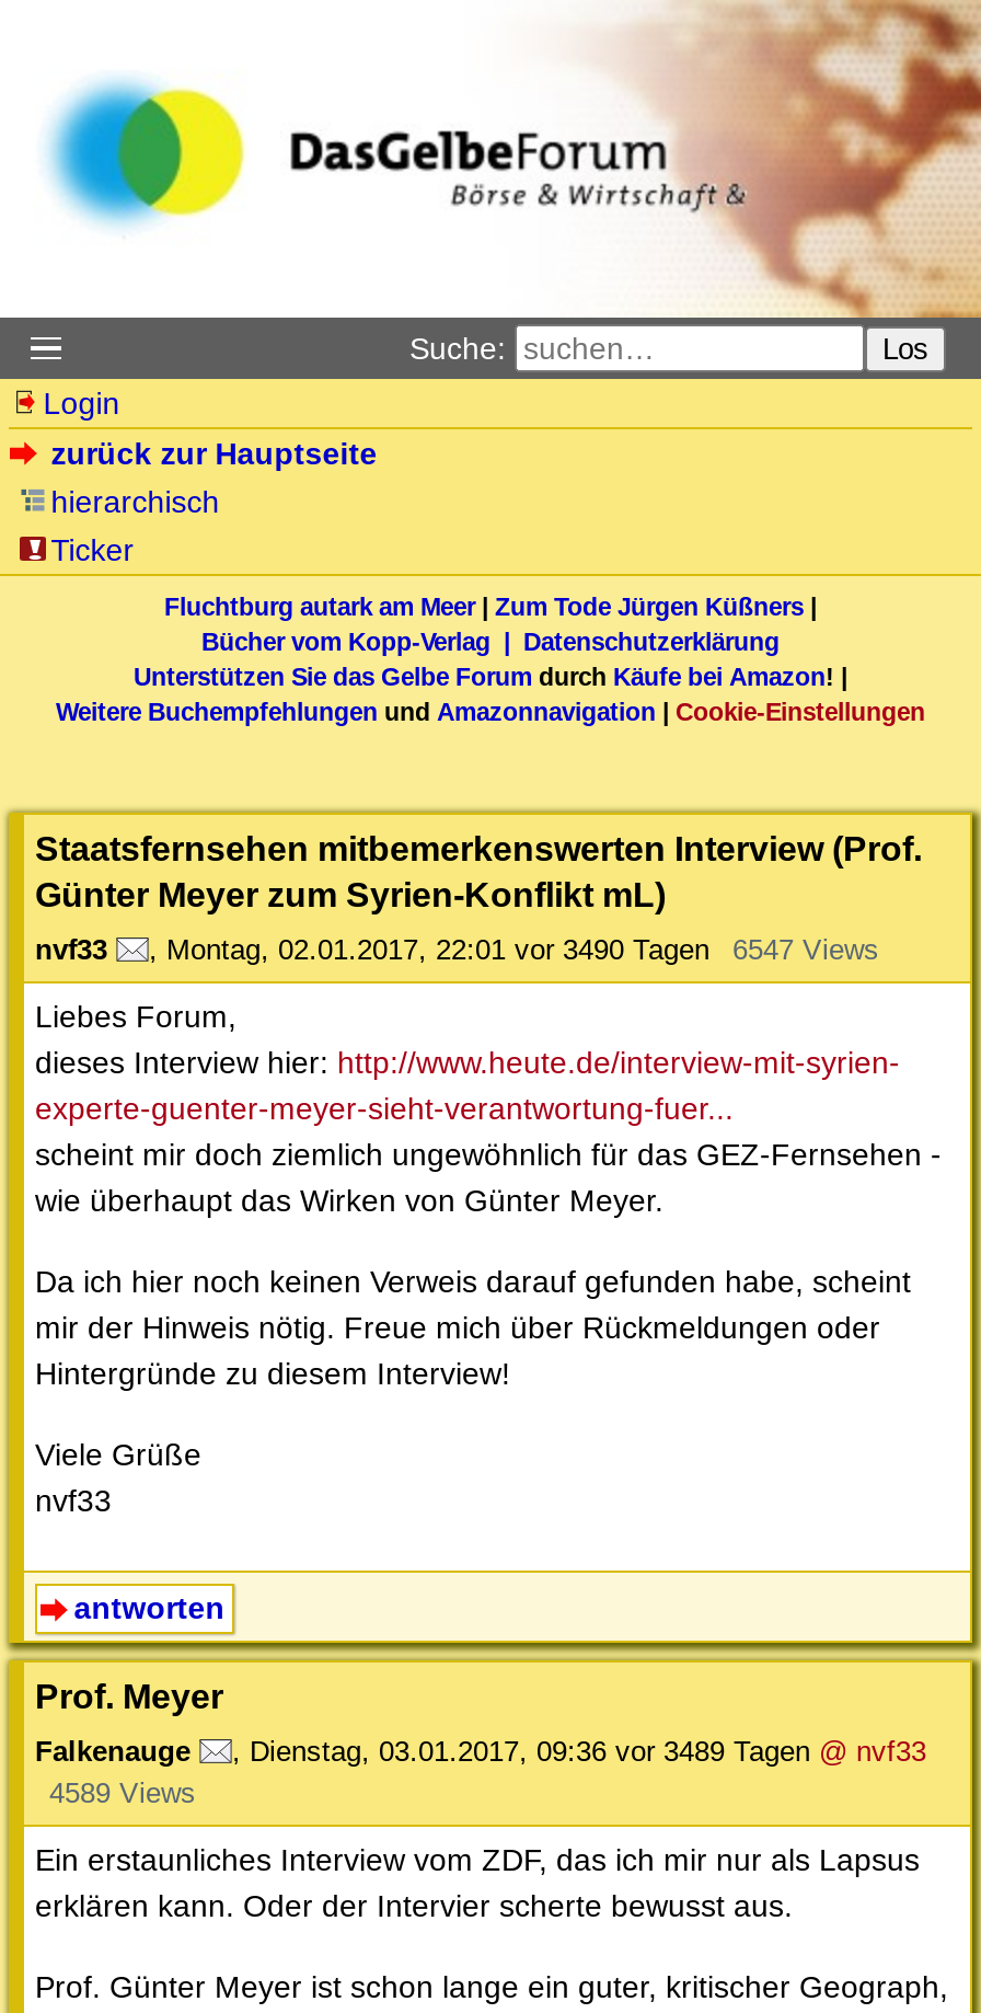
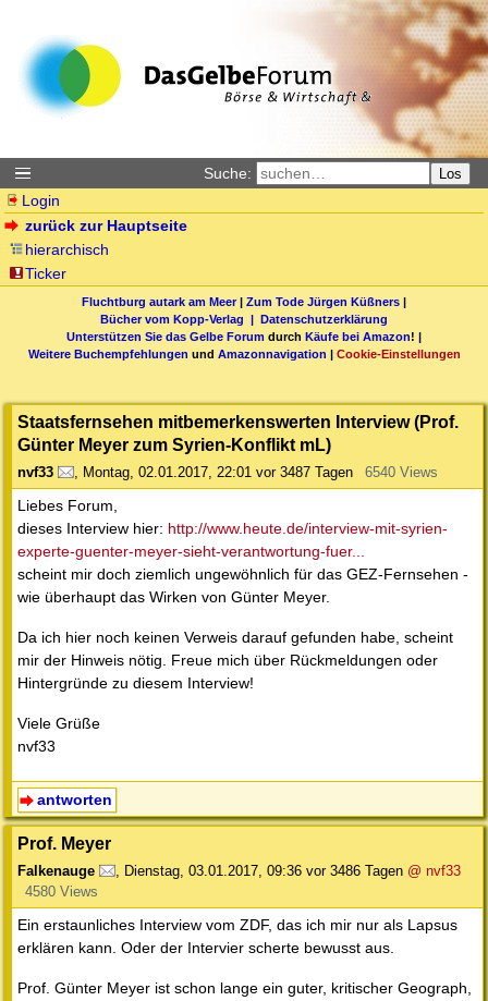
[149,934,709,967] , Montag, 02.01.2017, 22:01 vor 3490 Tagen -> [74,465,353,481] , Montag, 02.01.2017, 22:01 vor 3487 Tagen
[732,934,879,967] 6547 Views -> [364,465,437,481] 6540 Views
[232,1735,926,1768] , Dienstag, 03.01.2017, 09:36 vor 3489 Tagen @ nvf33 -> [115,863,461,879] , Dienstag, 03.01.2017, 09:36 vor 3486 Tagen @ nvf33
[49,1777,196,1810] 4589 Views -> [25,884,97,900] 4580 Views

